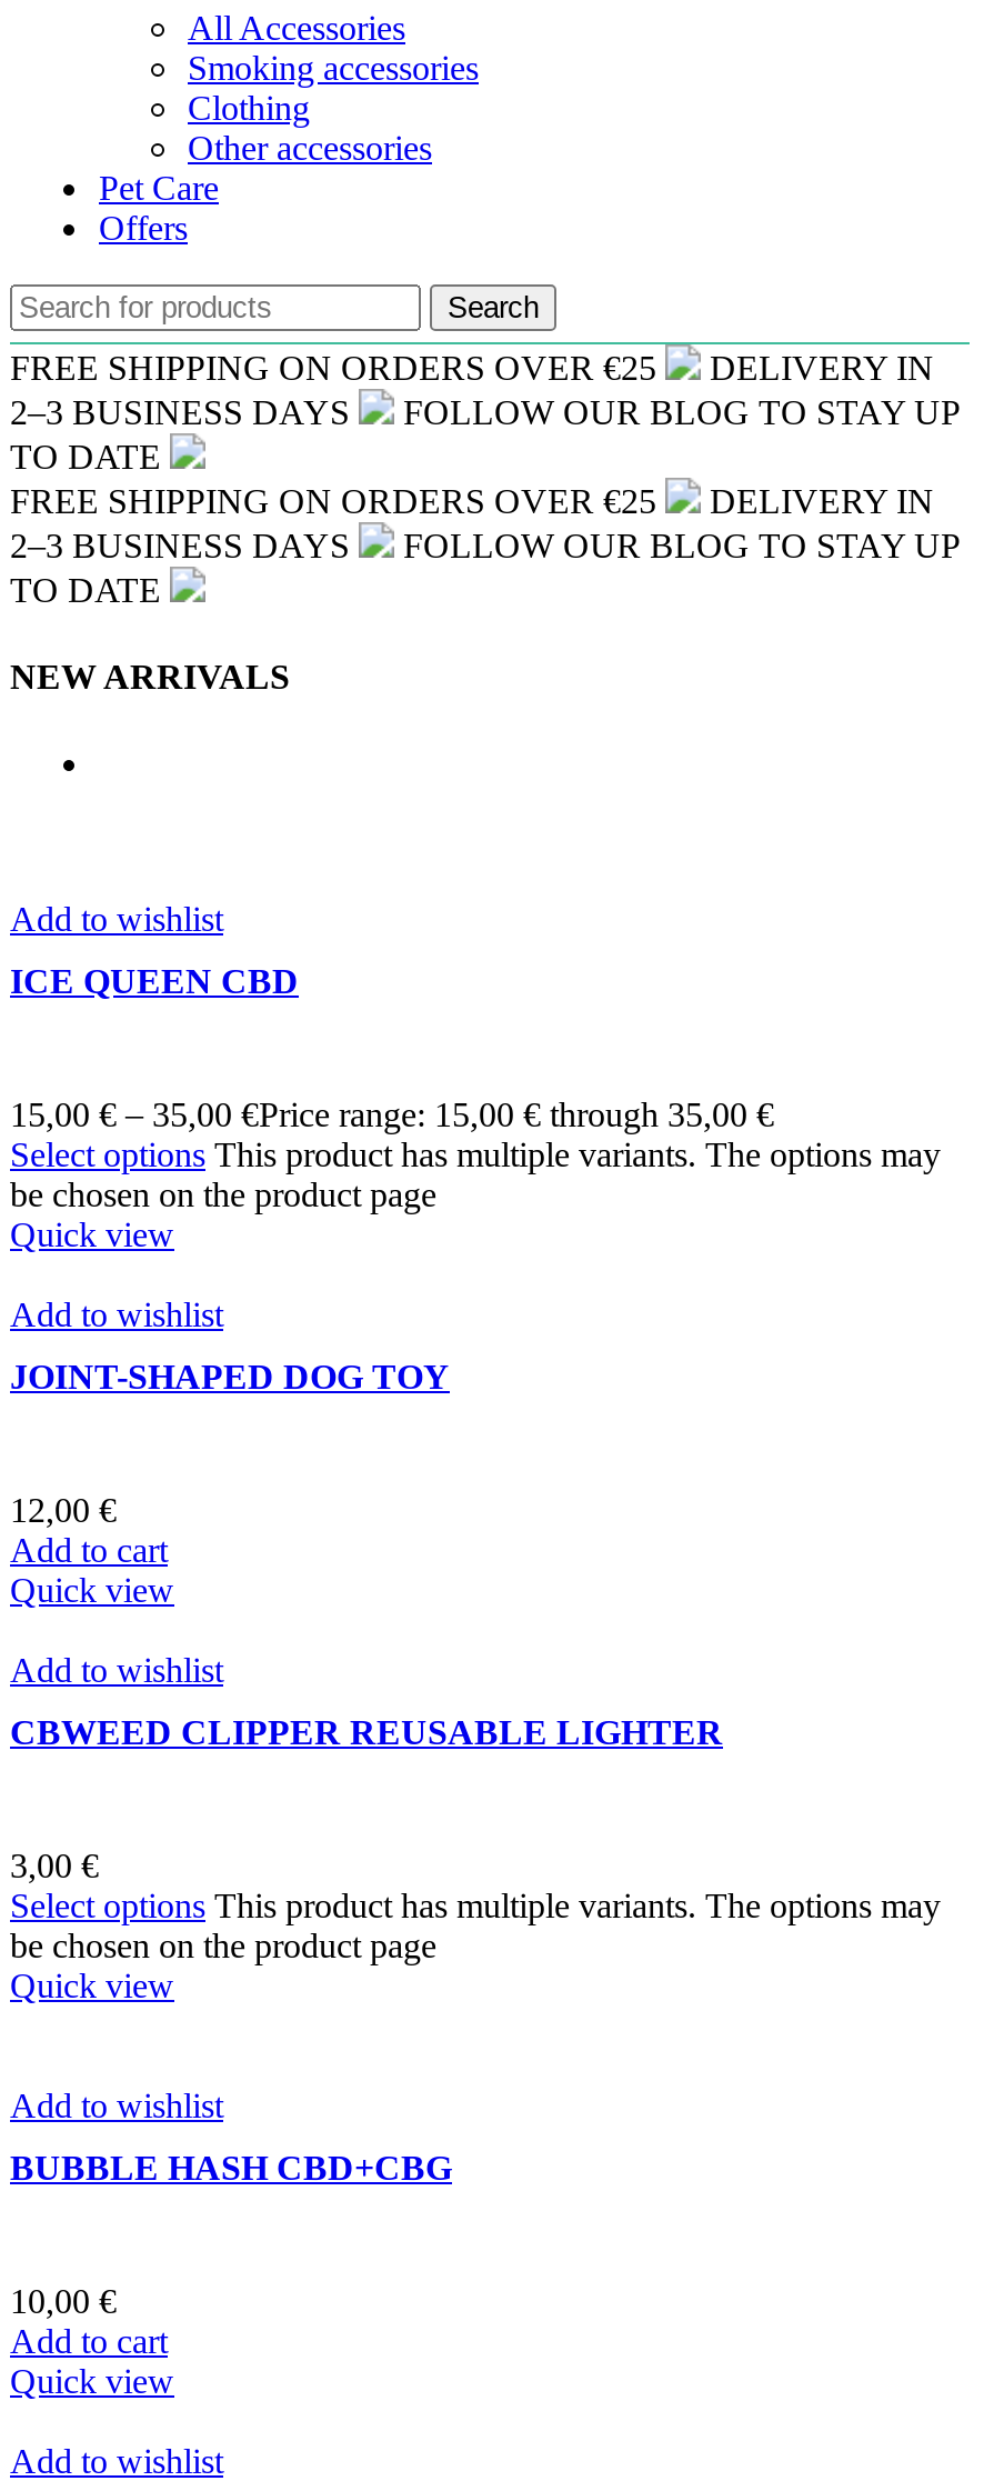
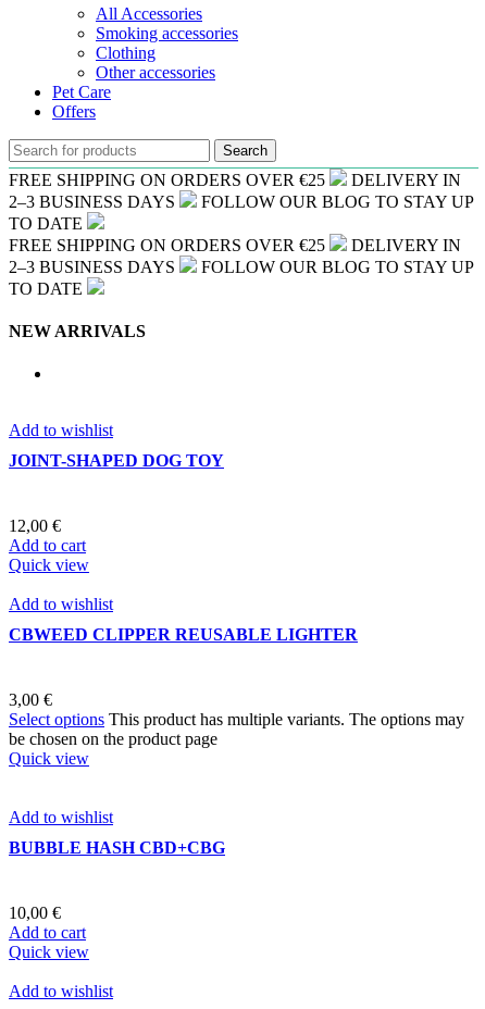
[10,963,299,1000] ICE QUEEN CBD -> none
[10,1096,941,1334] 15,00 € – 35,00 €Price range: 15,00 € through 35,00 € | Select options This product has multiple variants. The options may | be chosen on the product page | Quick view | Add to wishlist -> none

